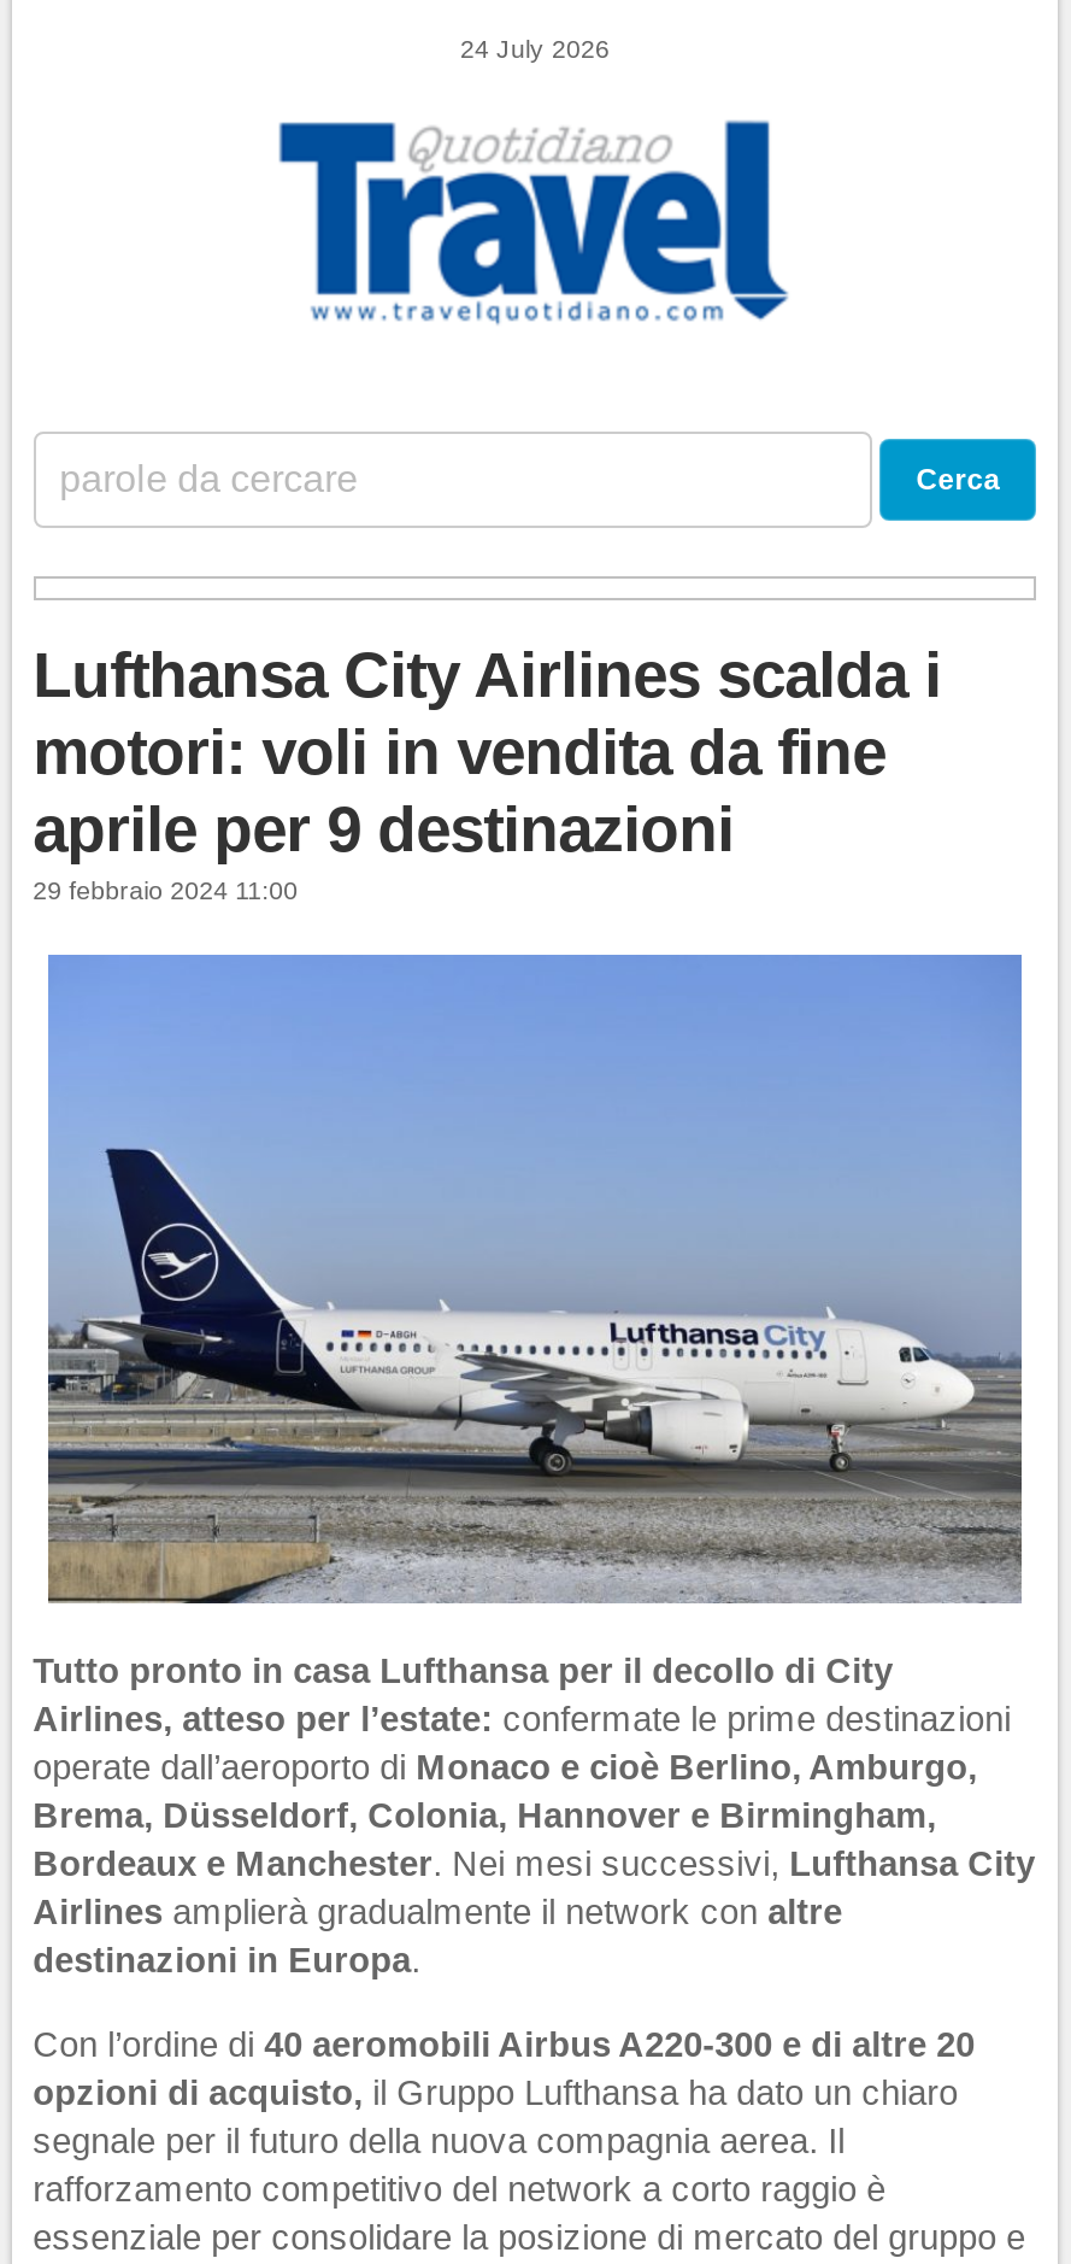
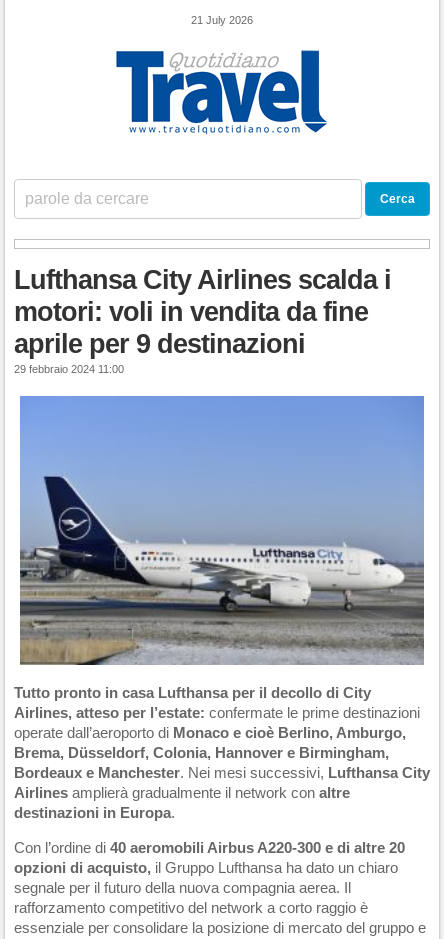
[460,34,610,63] 24 July 2026 -> [191,14,253,26] 21 July 2026

